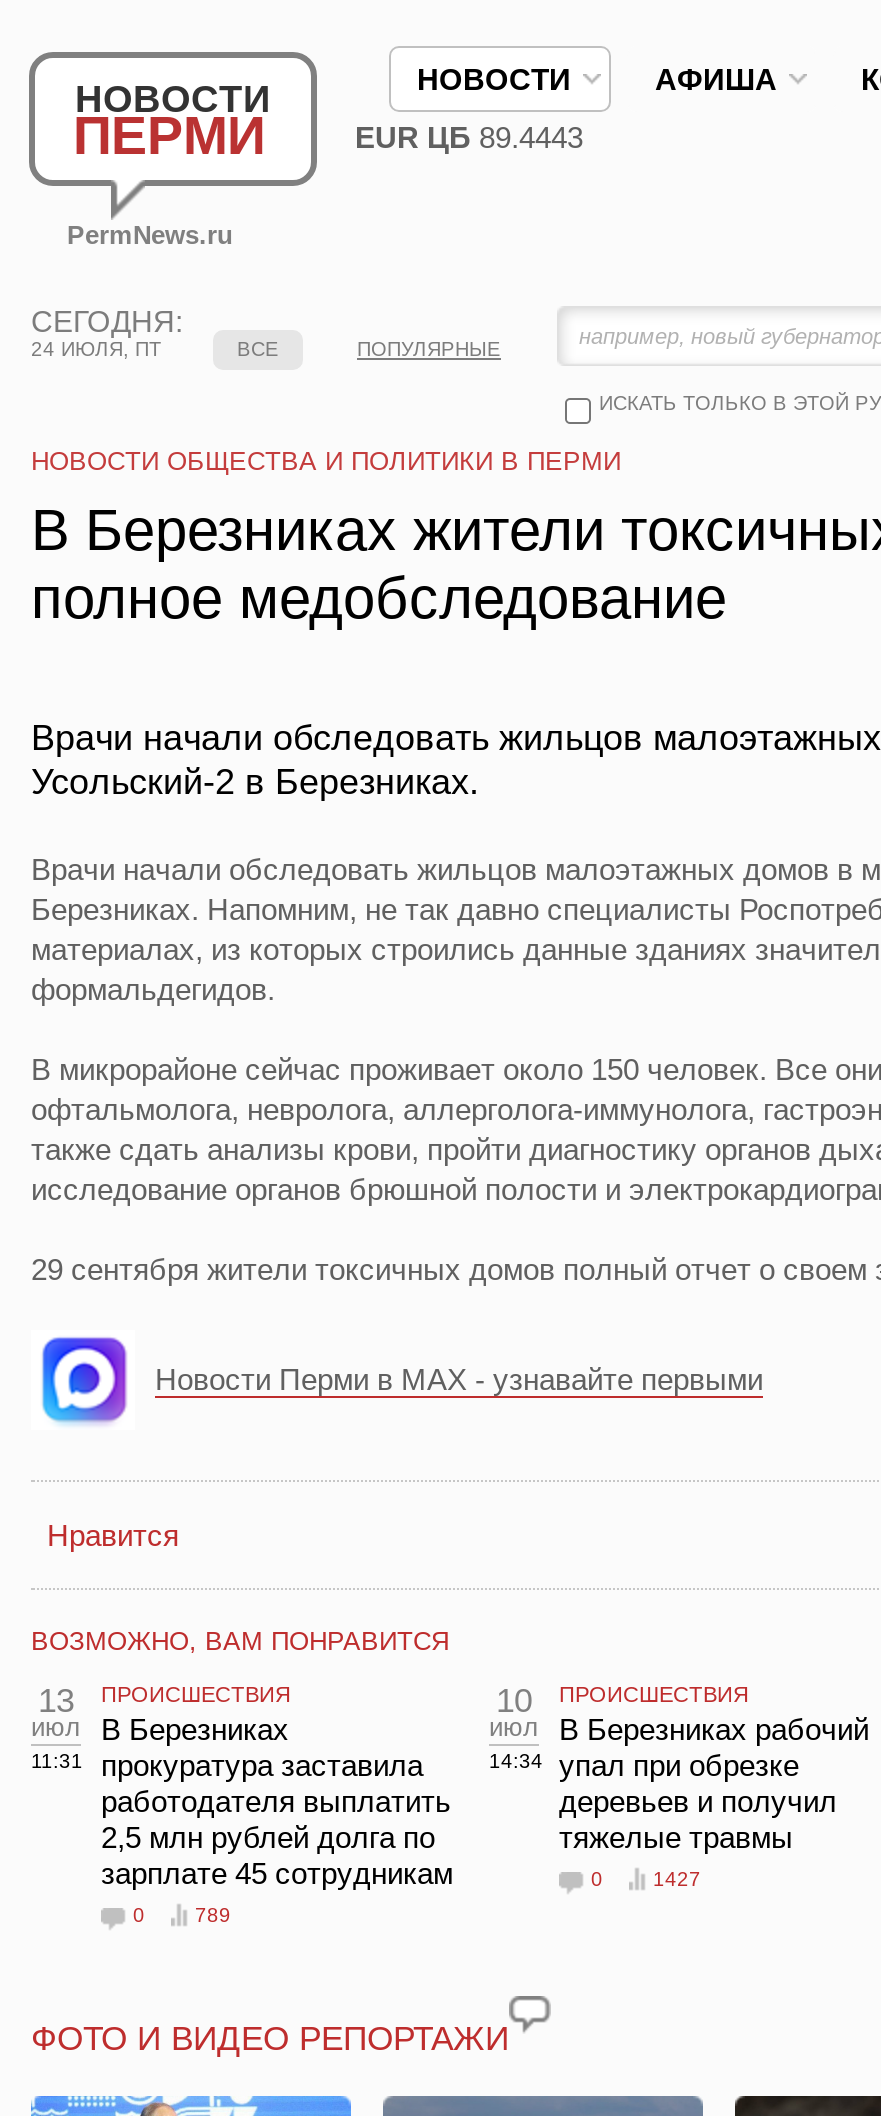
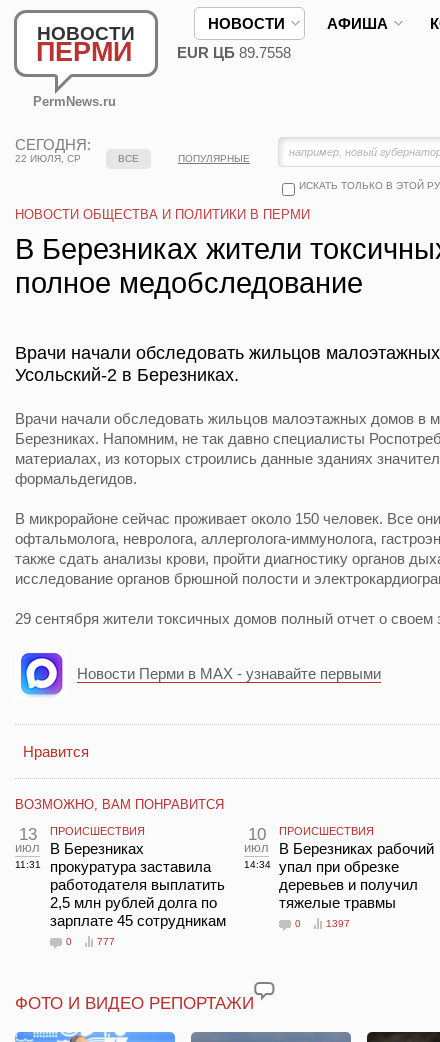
[355,120,583,154] EUR ЦБ 89.4443 -> [177,44,291,61] EUR ЦБ 89.7558
[31,338,161,360] 24 ИЮЛЯ, ПТ -> [15,153,81,164] 22 ИЮЛЯ, СР
[653,1868,701,1890] 1427 -> [326,918,350,929] 1397
[195,1904,231,1926] 789 -> [97,936,115,947] 777

